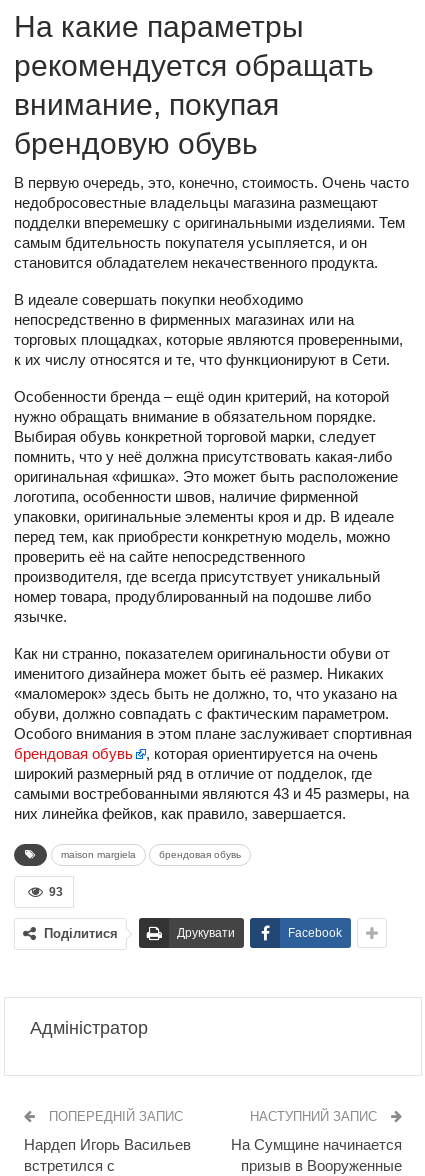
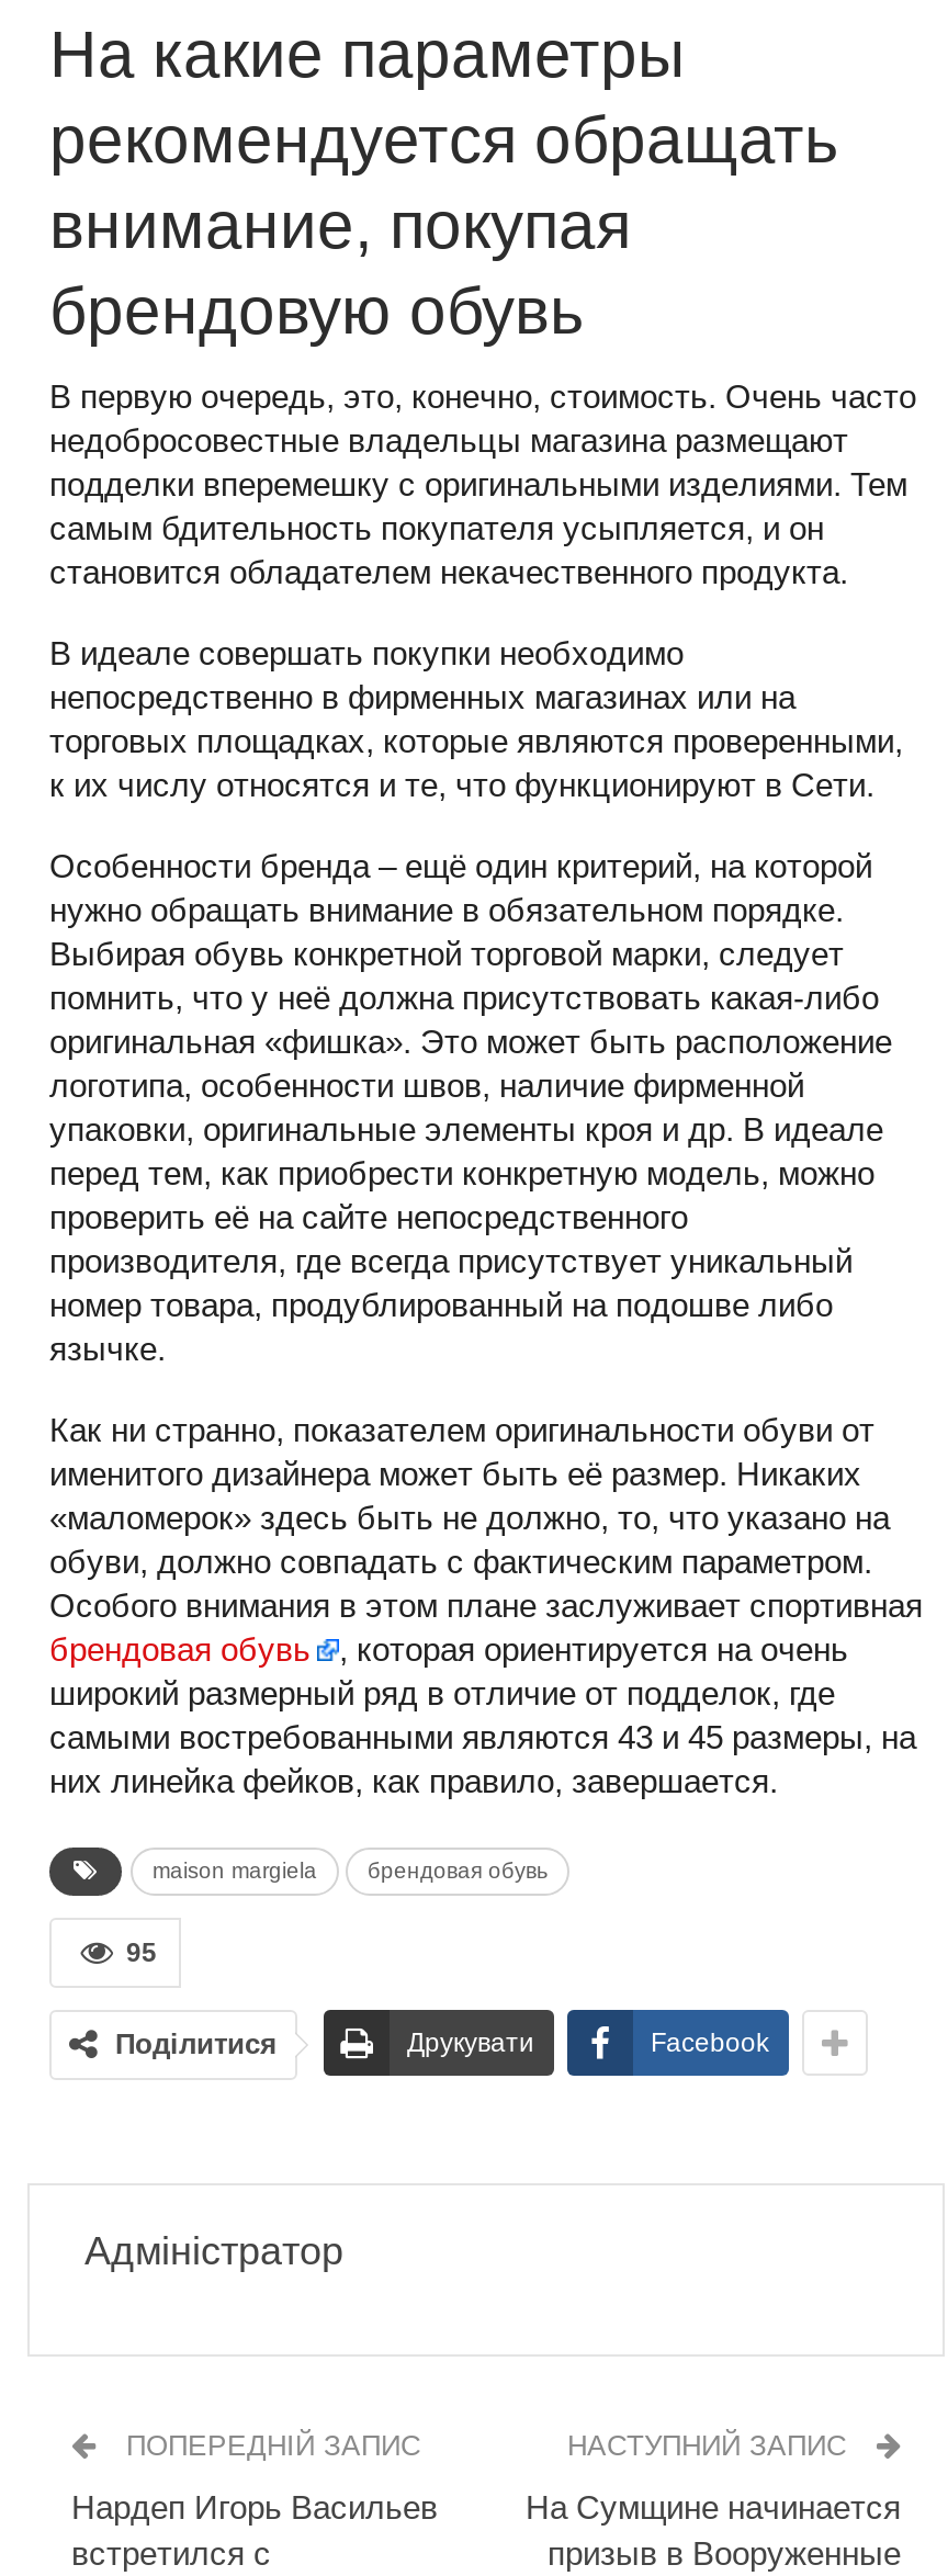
[49,885,63,899] 93 -> [126,1937,157,1968] 95

